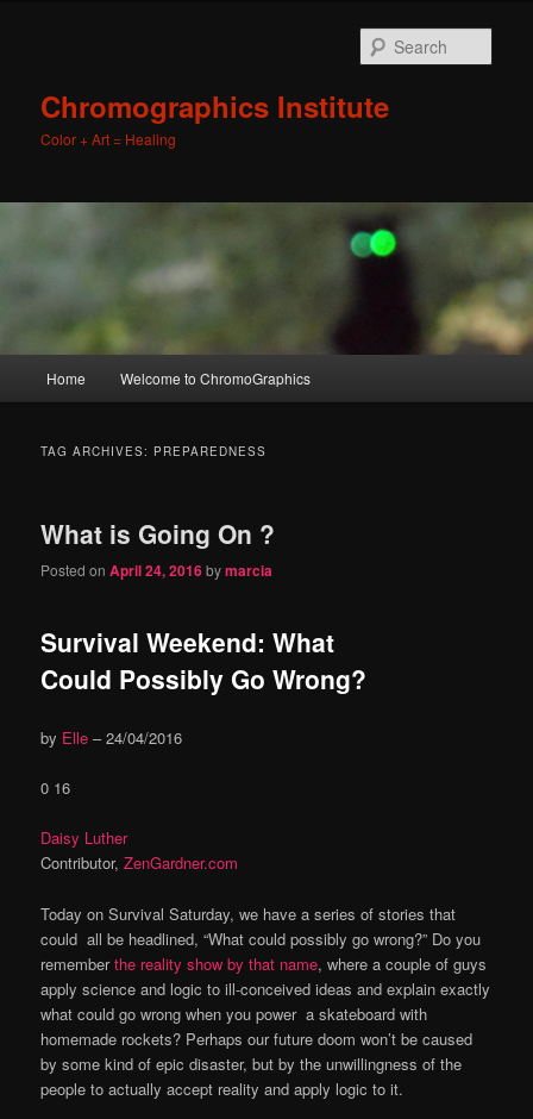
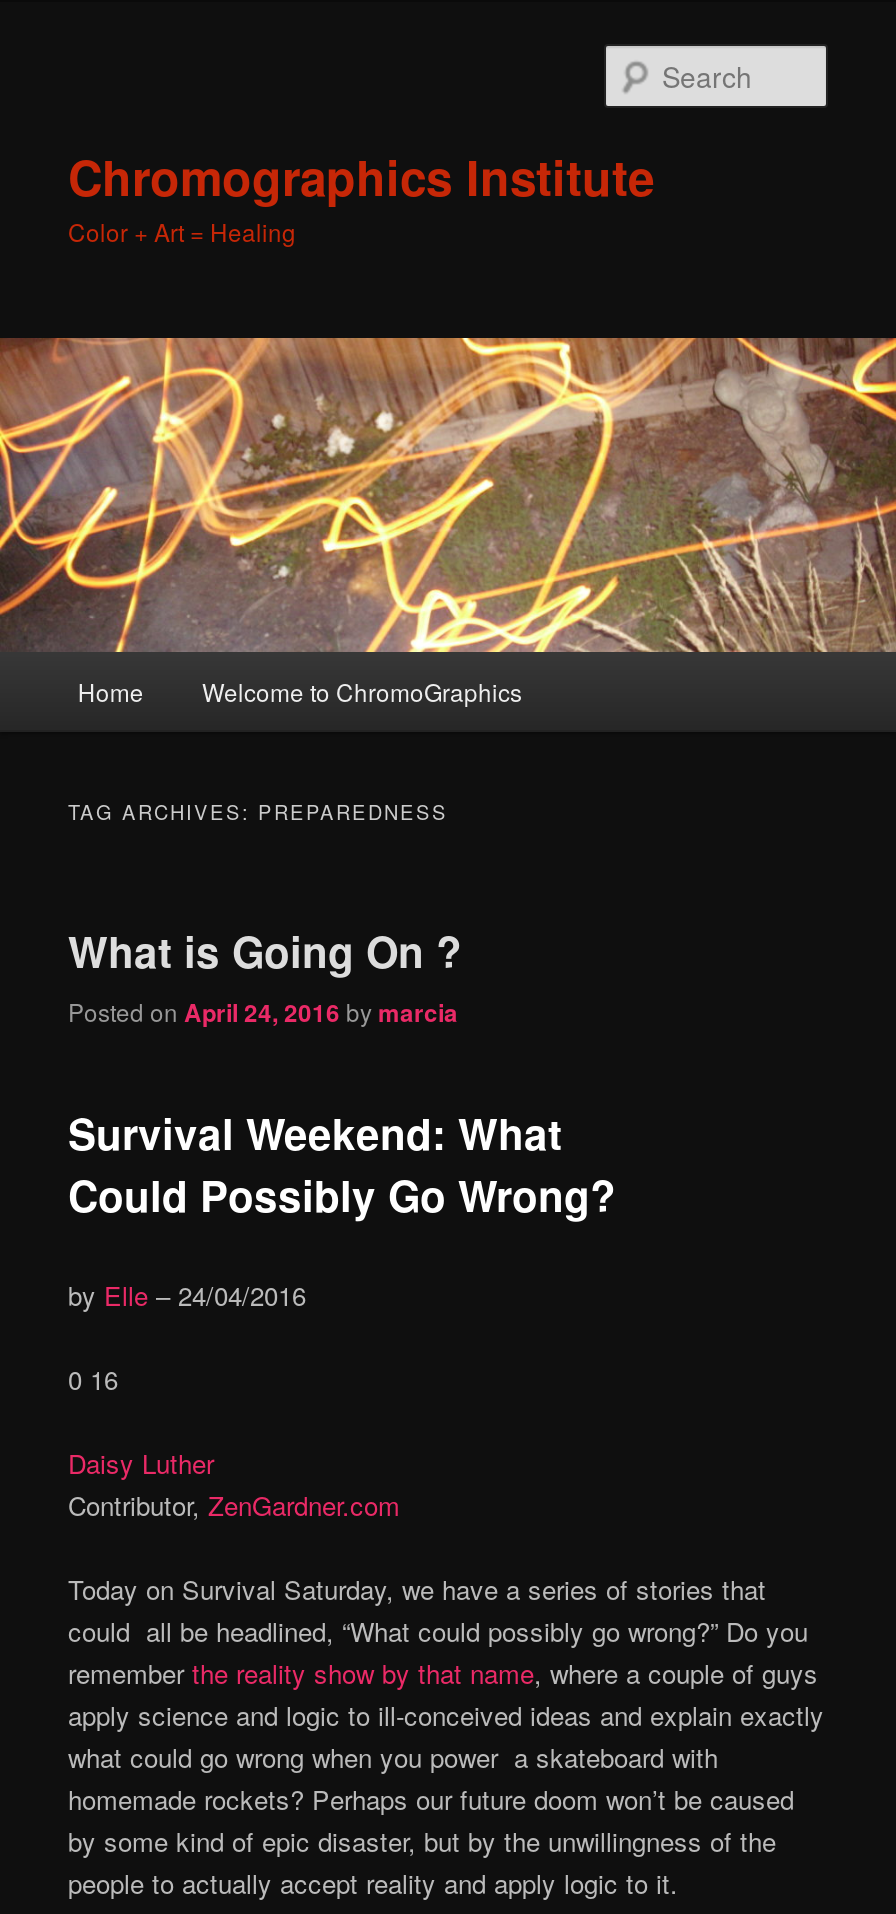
[4,202,529,356] [image] -> [6,336,890,654] [image]

